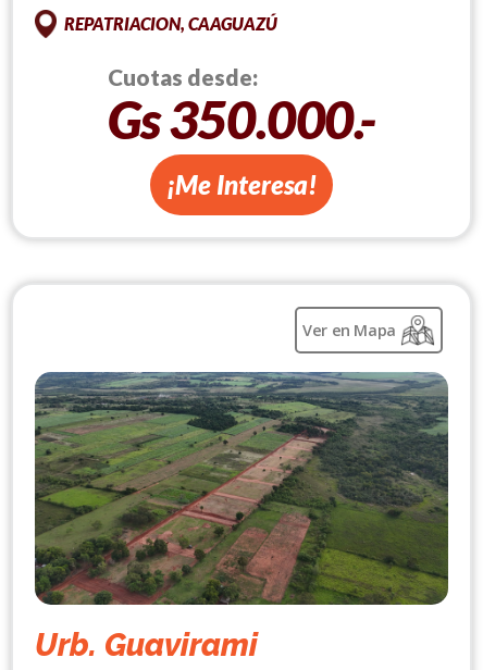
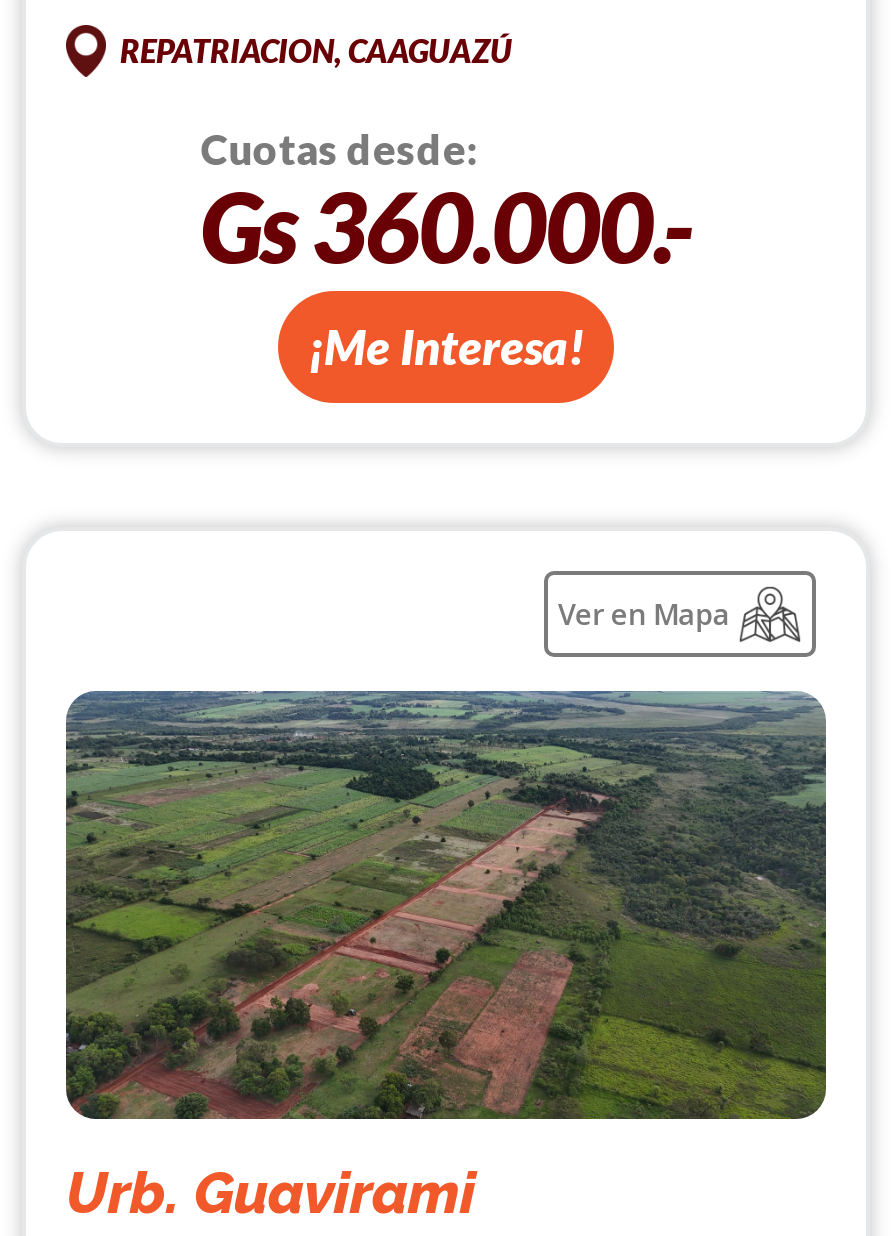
[108,89,375,151] Gs 350.000.- -> [200,170,692,284] Gs 360.000.-

